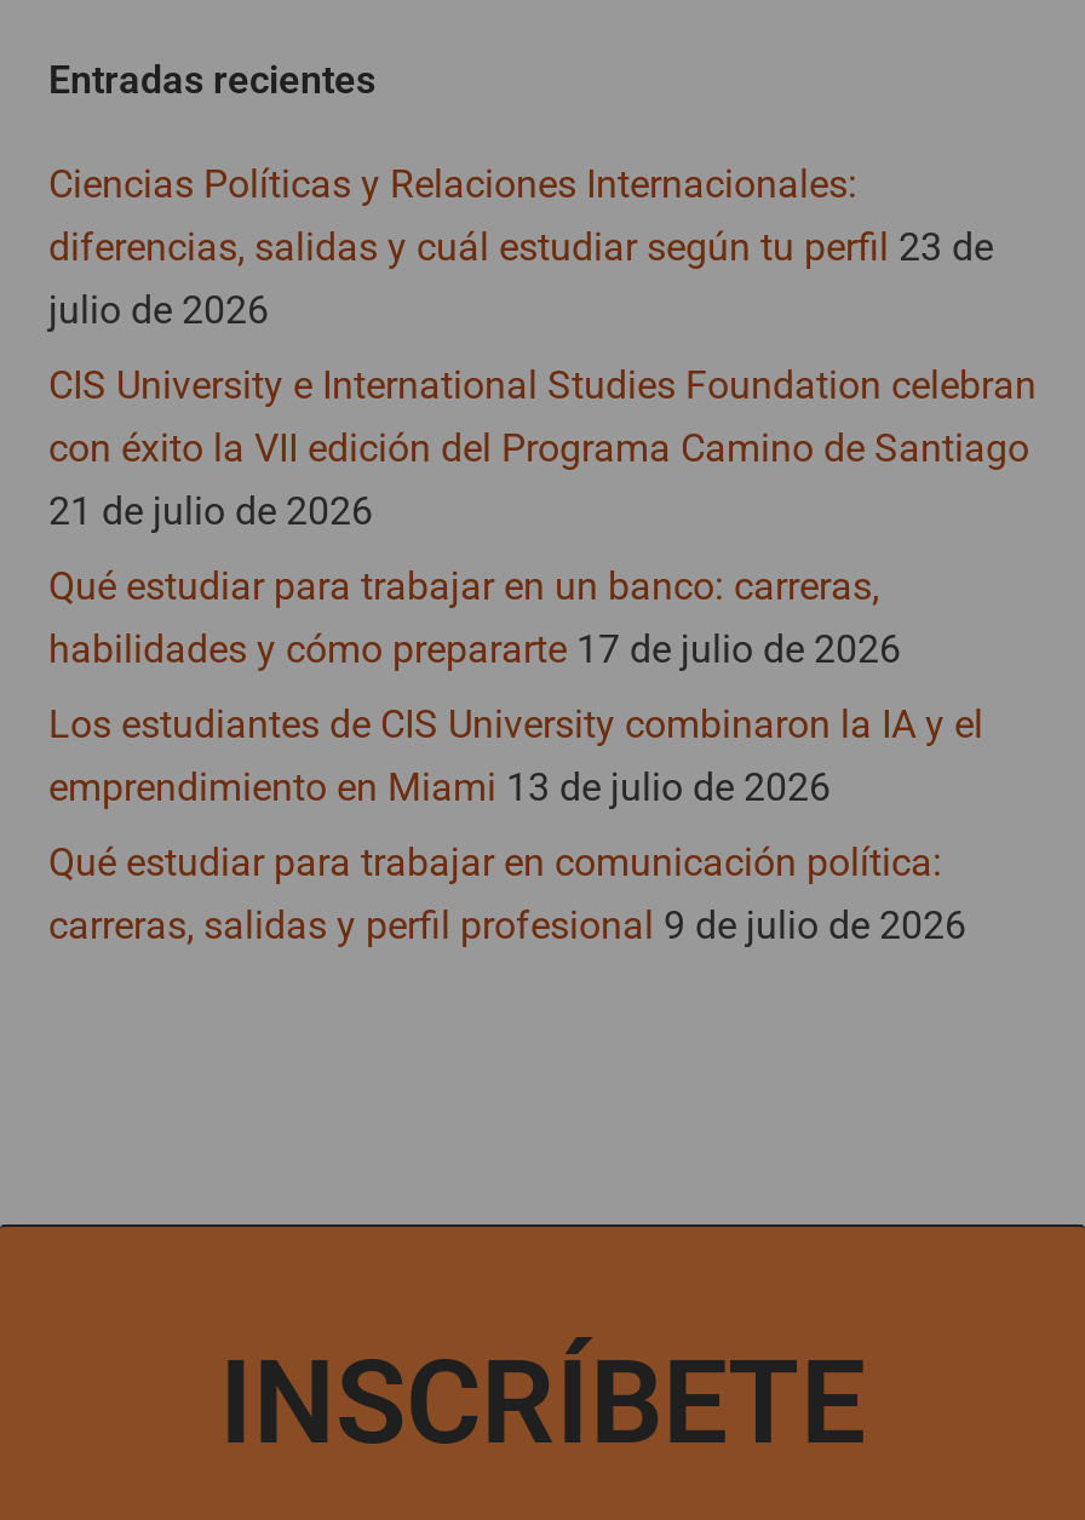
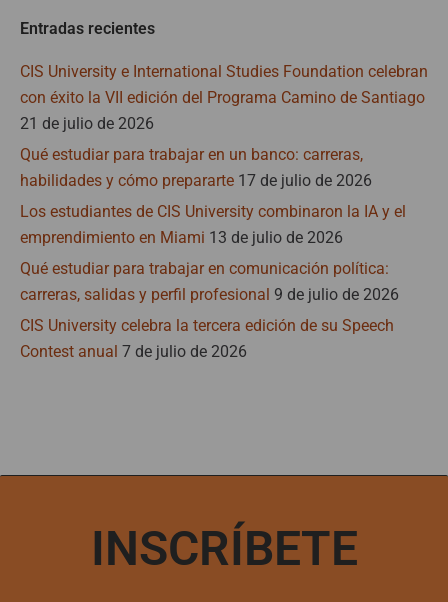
[48,161,993,333] Ciencias Políticas y Relaciones Internacionales: | diferencias, salidas y cuál estudiar según tu perfil 23 de | julio de 2026 -> none
moved [48,362,1037,948] -> [20,62,428,304]: CIS University e International Studies Foundation celebran | con éxito la VII edición del Programa Camino de Santiago | 21 de julio de 2026 | ... | Qué estudiar para trabajar en comunicación política: | carreras, salidas y perfil profesional 9 de julio de 2026
none -> [20,316,394,361] CIS University celebra la tercera edición de su Speech | Contest anual 7 de julio de 2026

